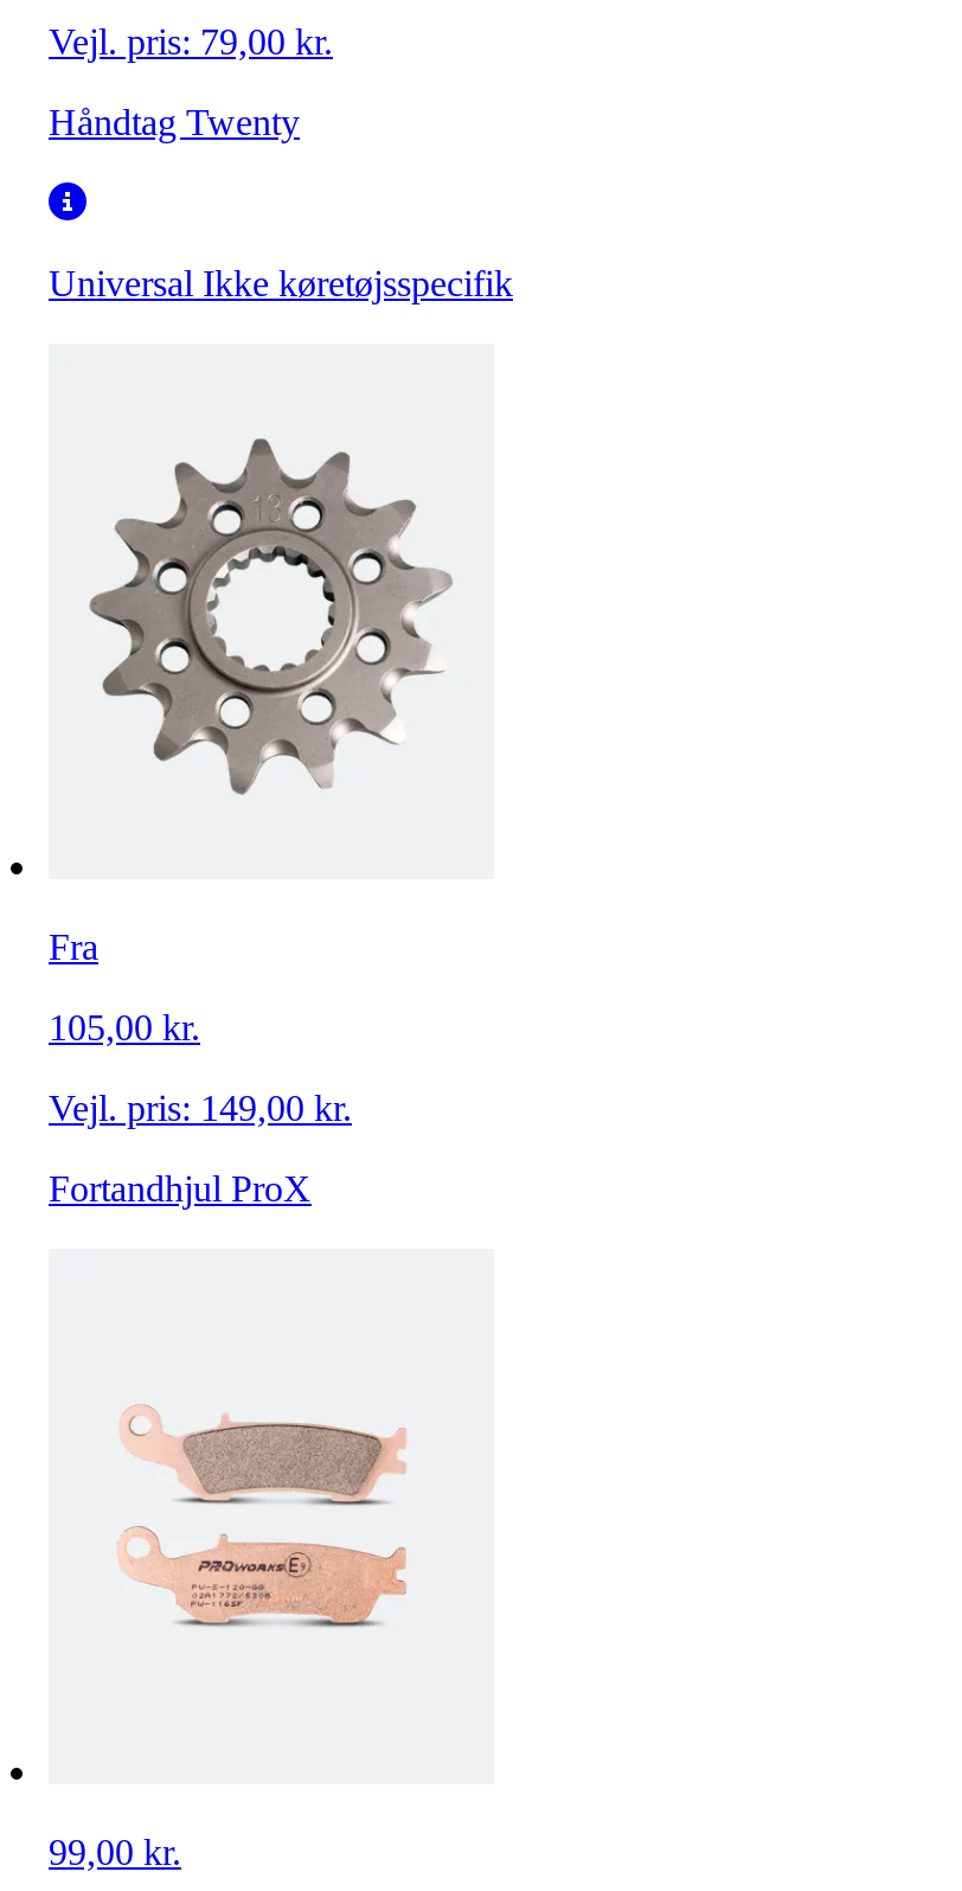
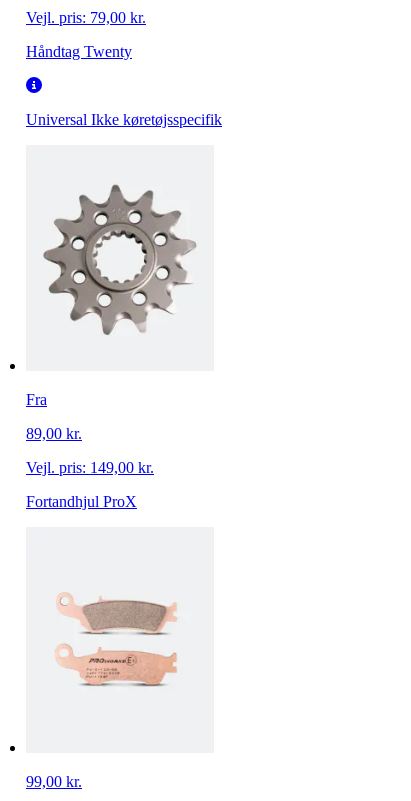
[49,1006,200,1047] 105,00 kr. -> [26,425,82,442] 89,00 kr.

